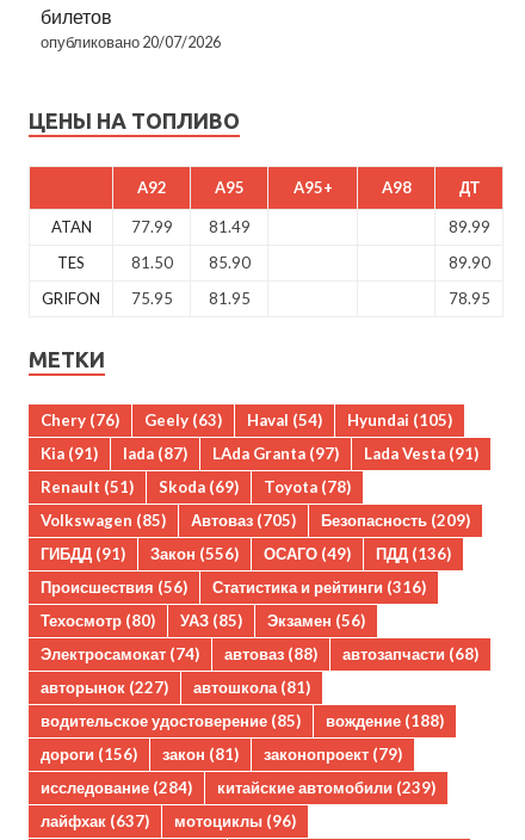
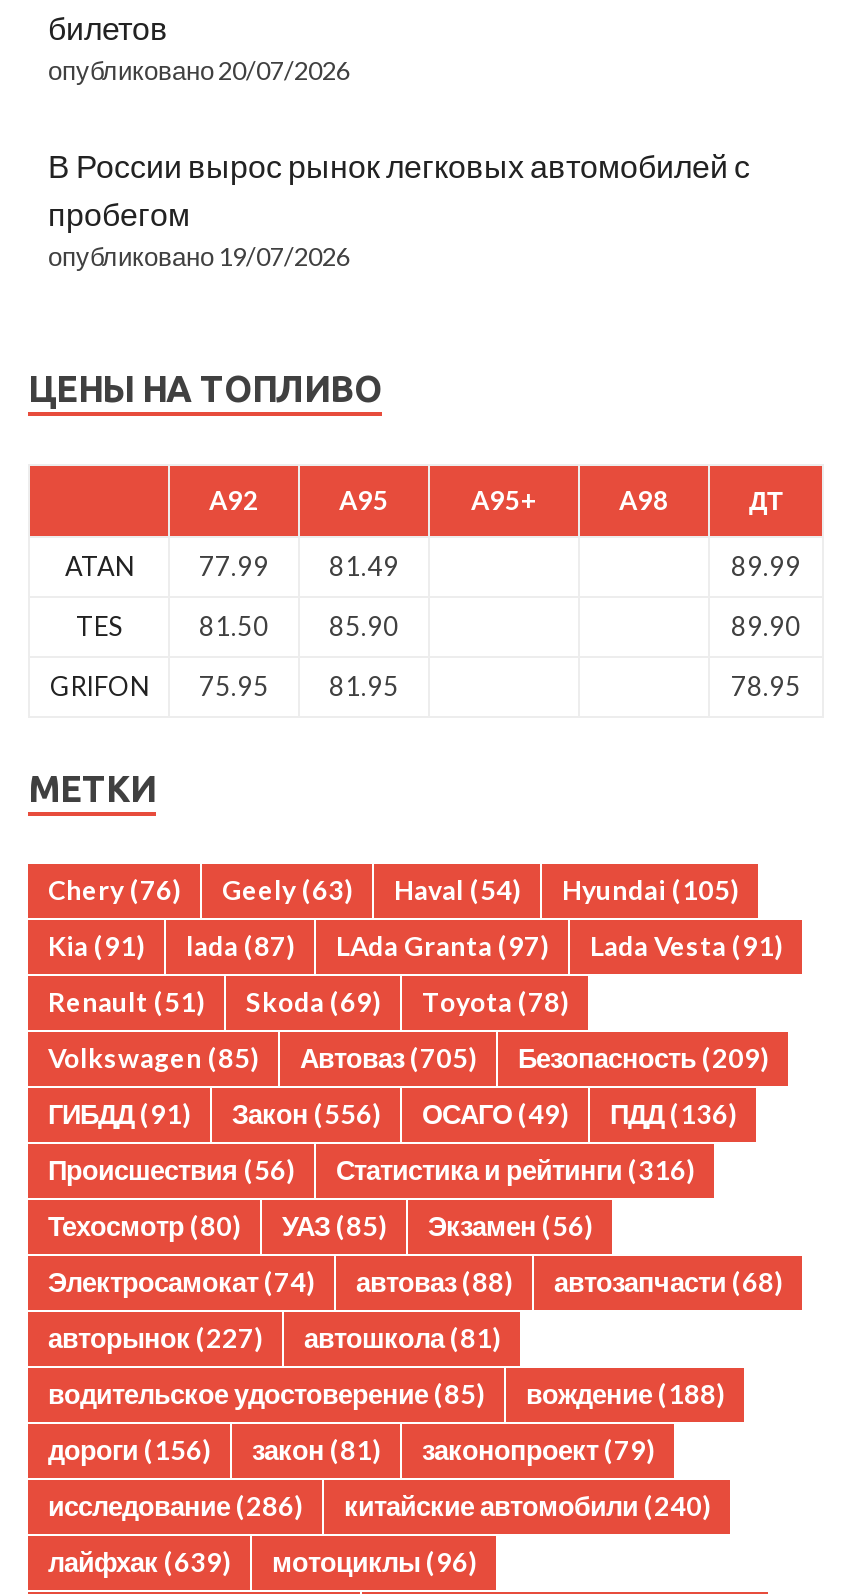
none -> [48,145,750,271] В России вырос рынок легковых автомобилей с | пробегом | опубликовано 19/07/2026
[41,777,192,796] исследование (284) -> [48,1489,302,1521] исследование (286)
[217,777,436,796] китайские автомобили (239) -> [344,1489,710,1521] китайские автомобили (240)
[41,811,296,830] лайфхак (637) мотоциклы (96) -> [48,1545,476,1577] лайфхак (639) мотоциклы (96)

